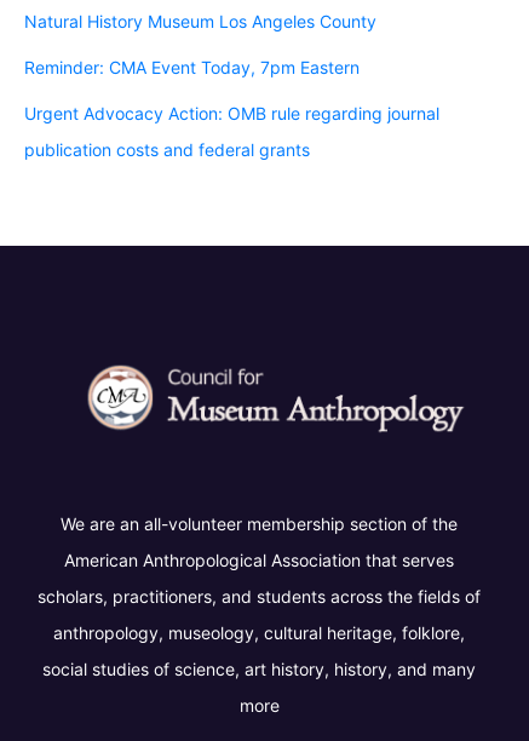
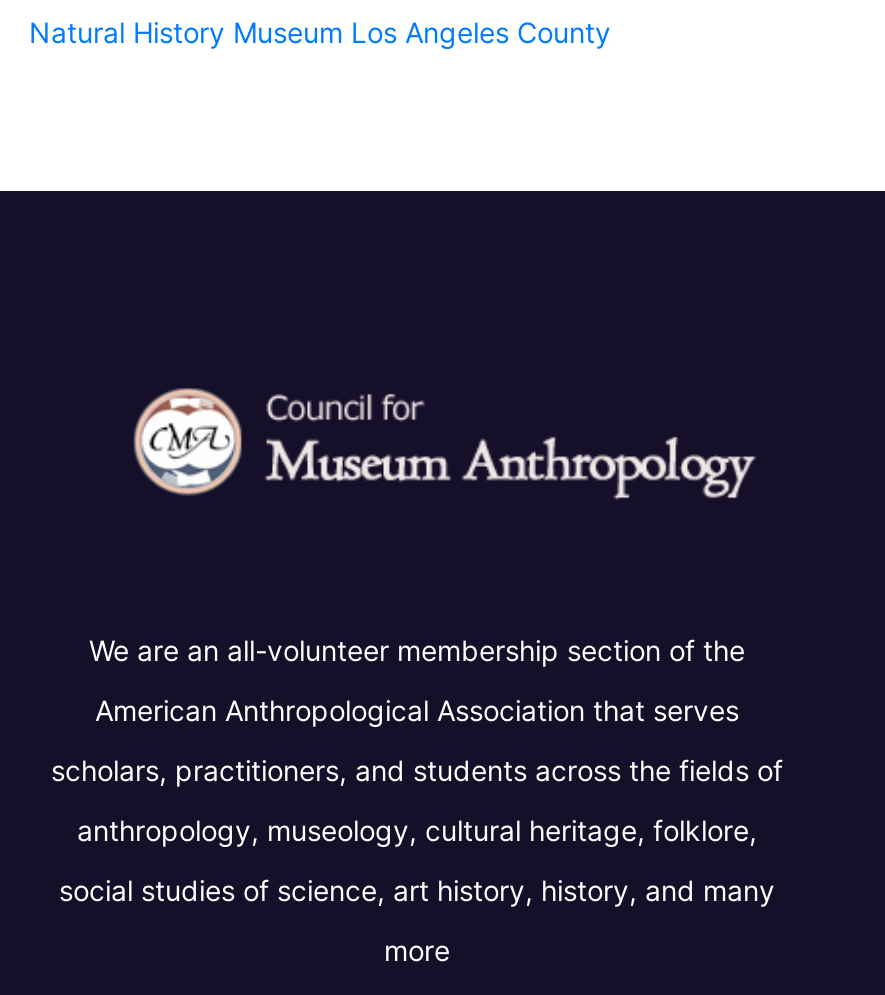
[24,57,439,160] Reminder: CMA Event Today, 7pm Eastern | Urgent Advocacy Action: OMB rule regarding journal | publication costs and federal grants -> none

